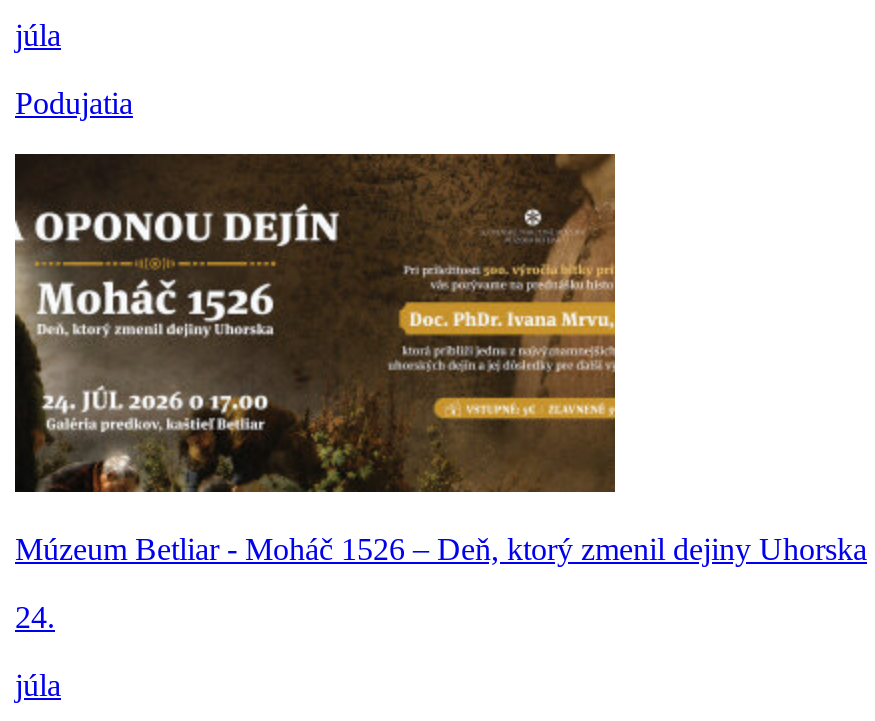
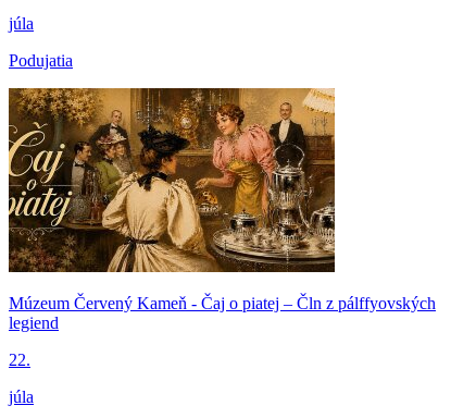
[15,152,867,565] [image] | Múzeum Betliar - Moháč 1526 – Deň, ktorý zmenil dejiny Uhorska -> [8,87,436,332] [image] | Múzeum Červený Kameň - Čaj o piatej – Čln z pálffyovských | legiend
[15,599,55,633] 24. -> [9,350,30,369] 22.

